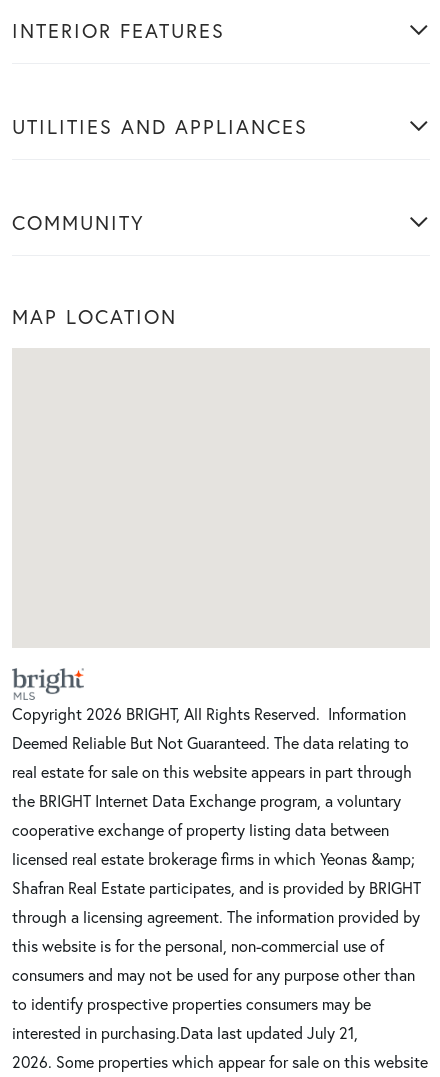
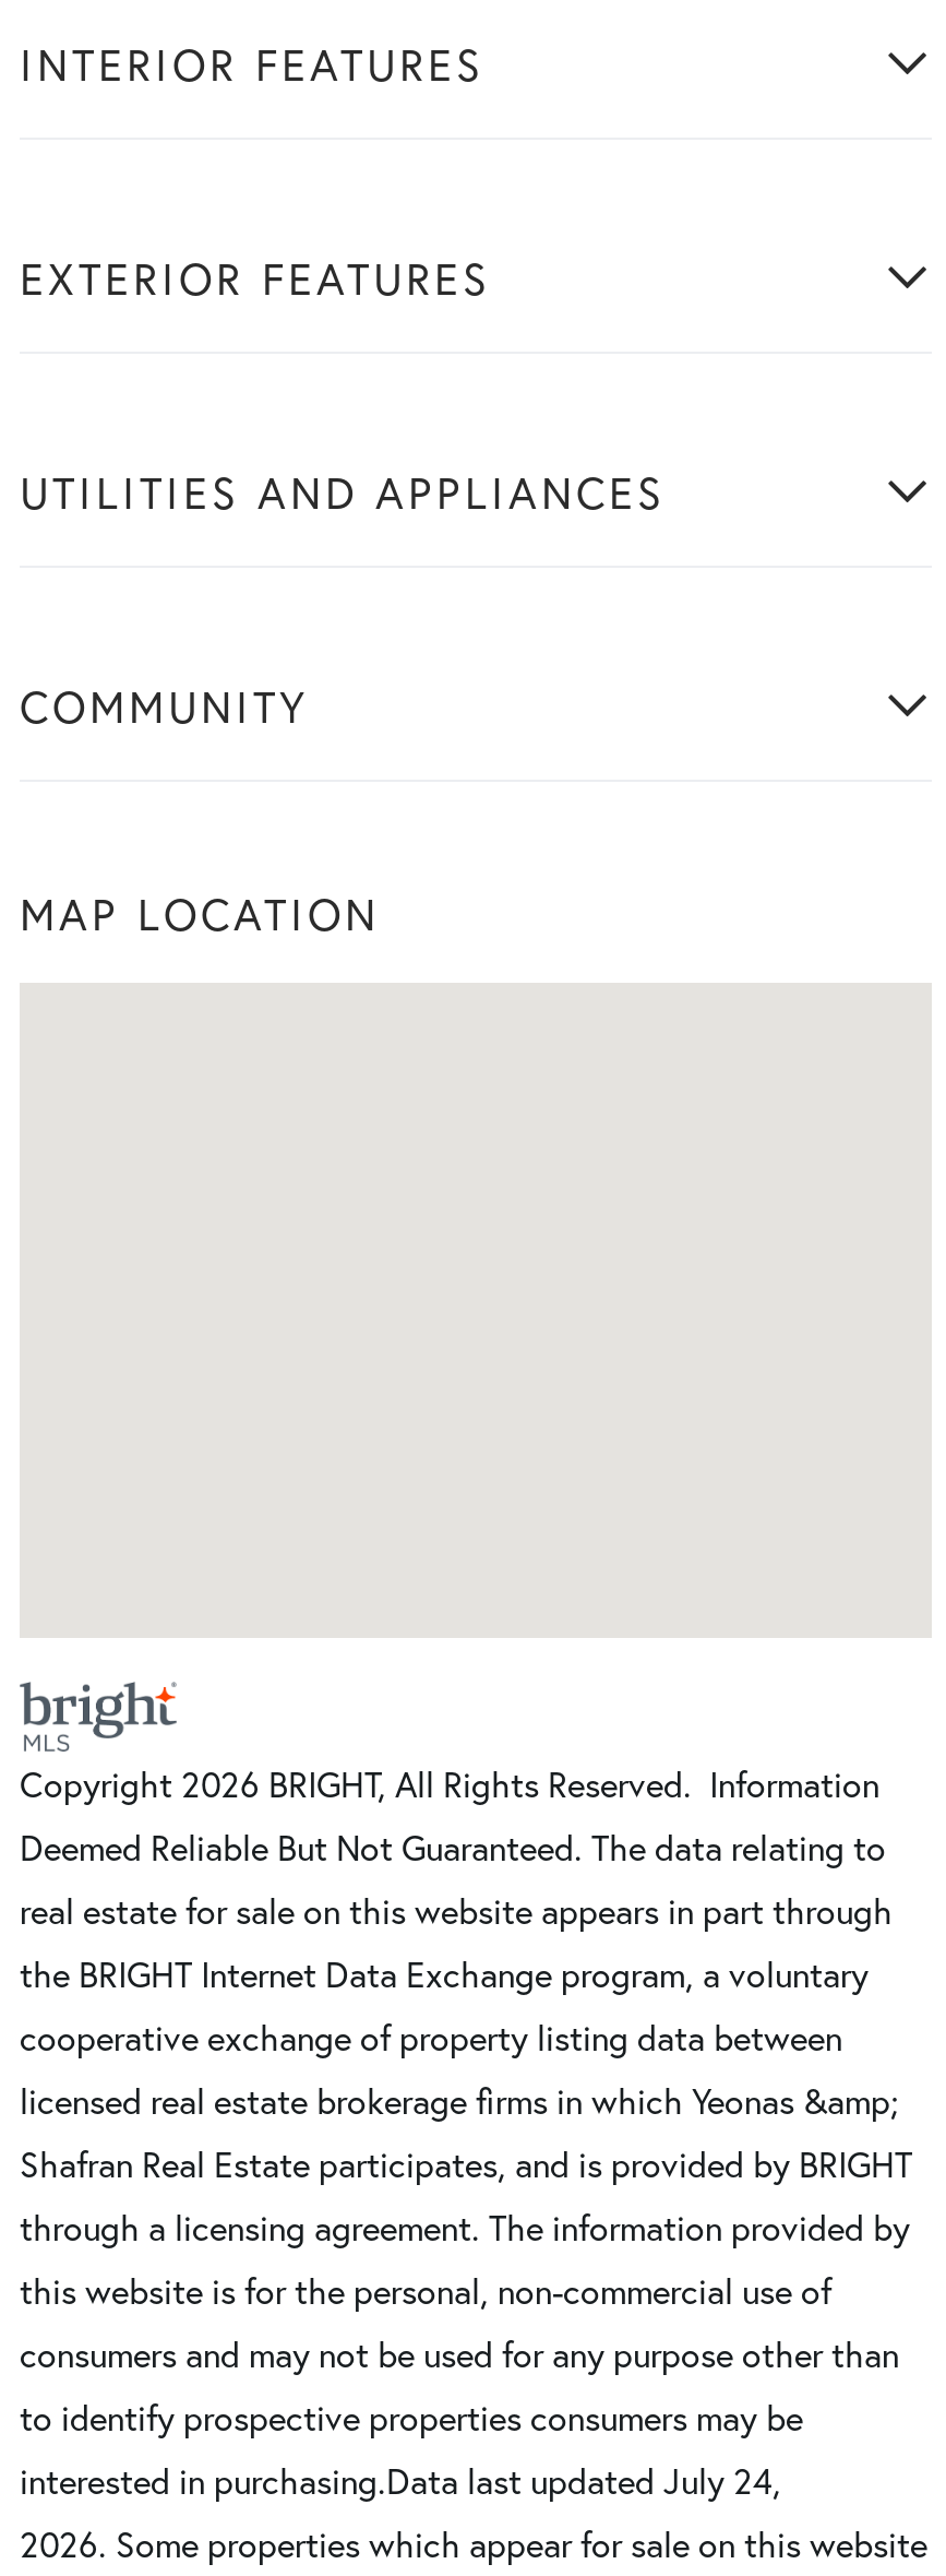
none -> [20,248,491,307] EXTERIOR FEATURES
[12,1023,358,1043] interested in purchasing.Data last updated July 21, -> [20,2456,781,2502] interested in purchasing.Data last updated July 24,

